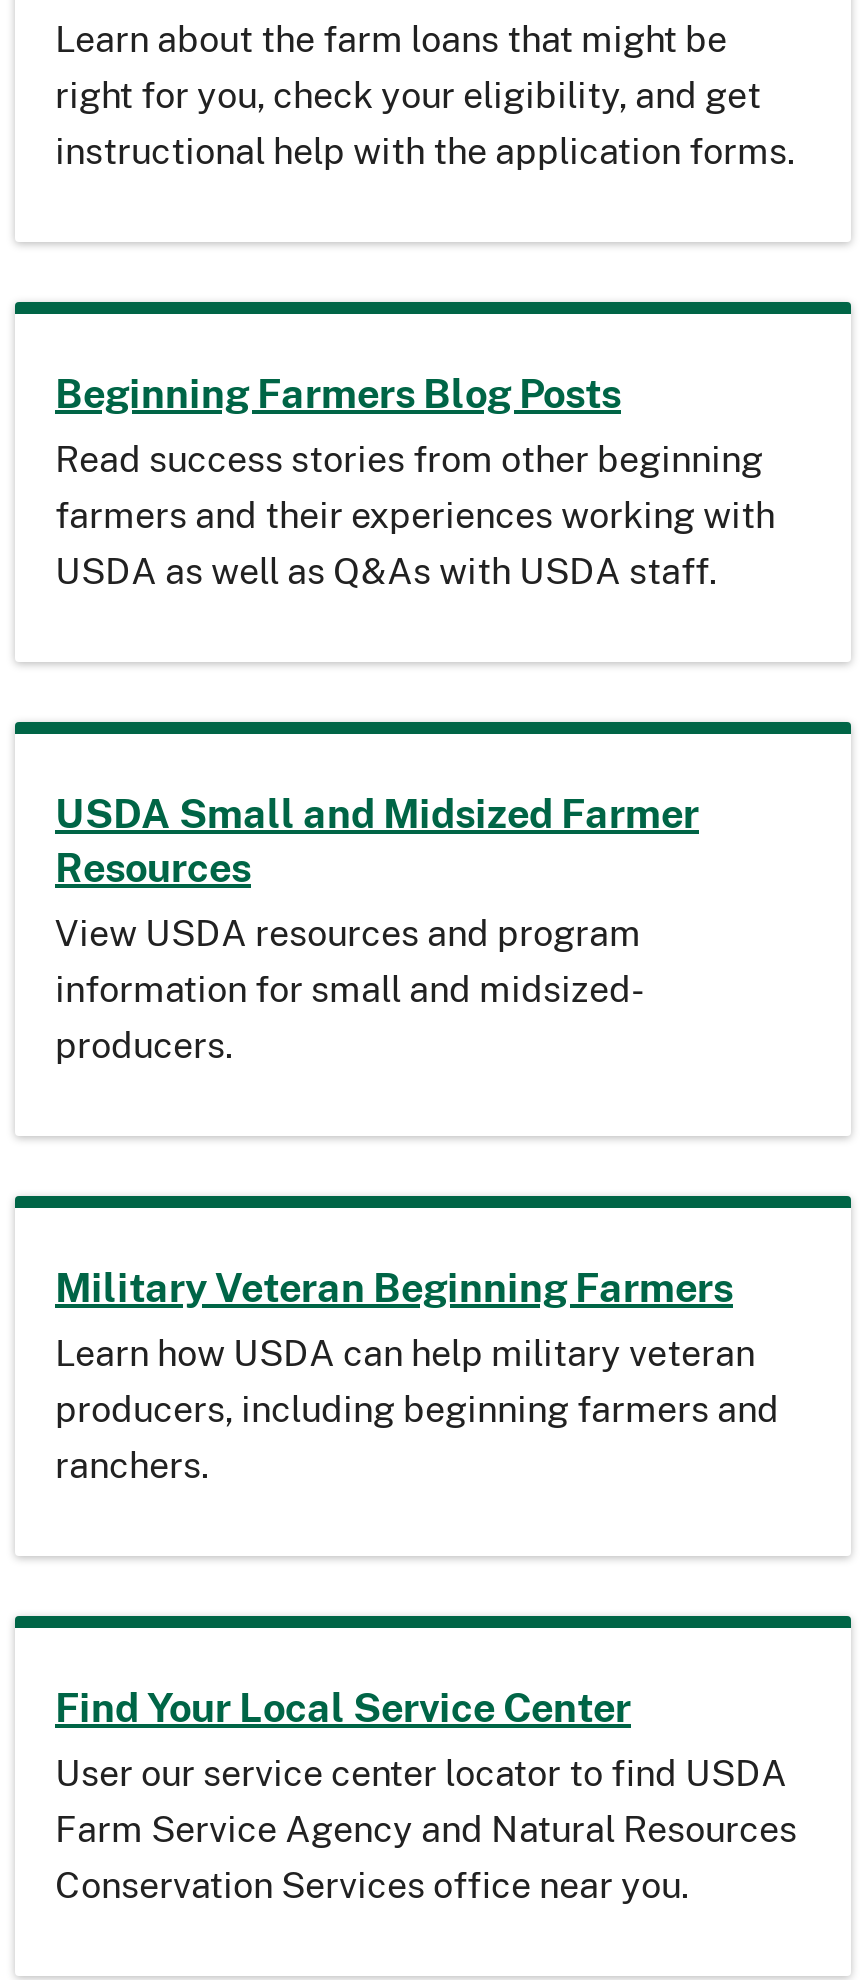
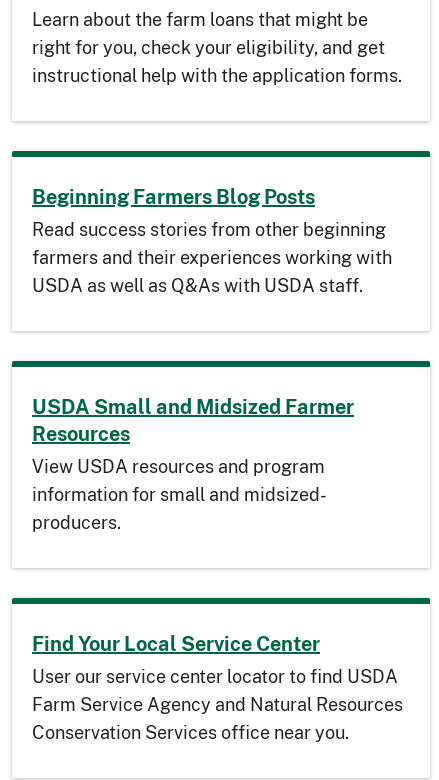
[55,1262,779,1490] Military Veteran Beginning Farmers | Learn how USDA can help military veteran | producers, including beginning farmers and | ranchers. -> none

